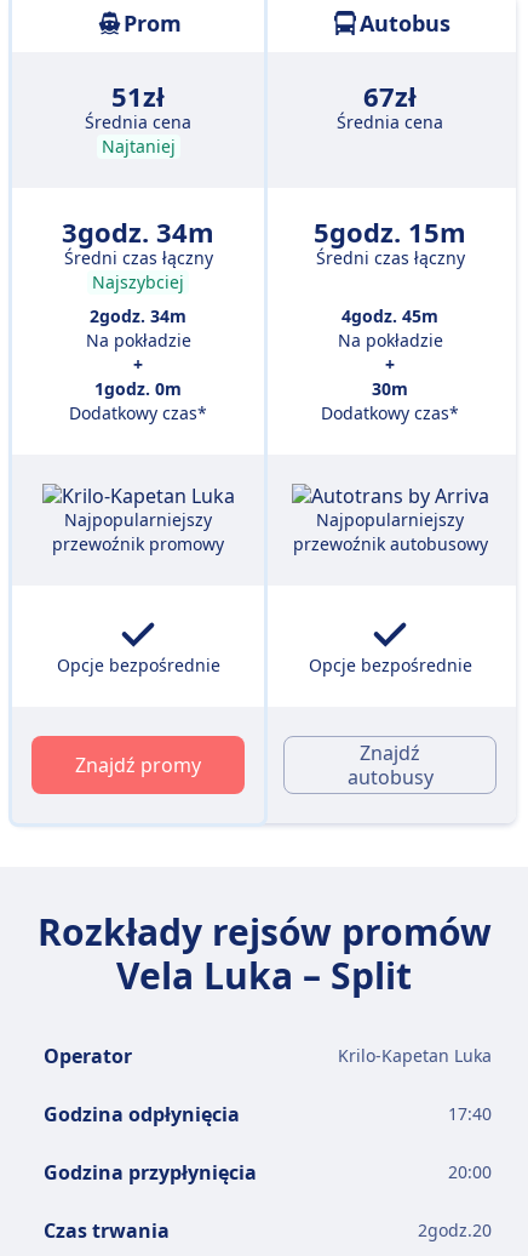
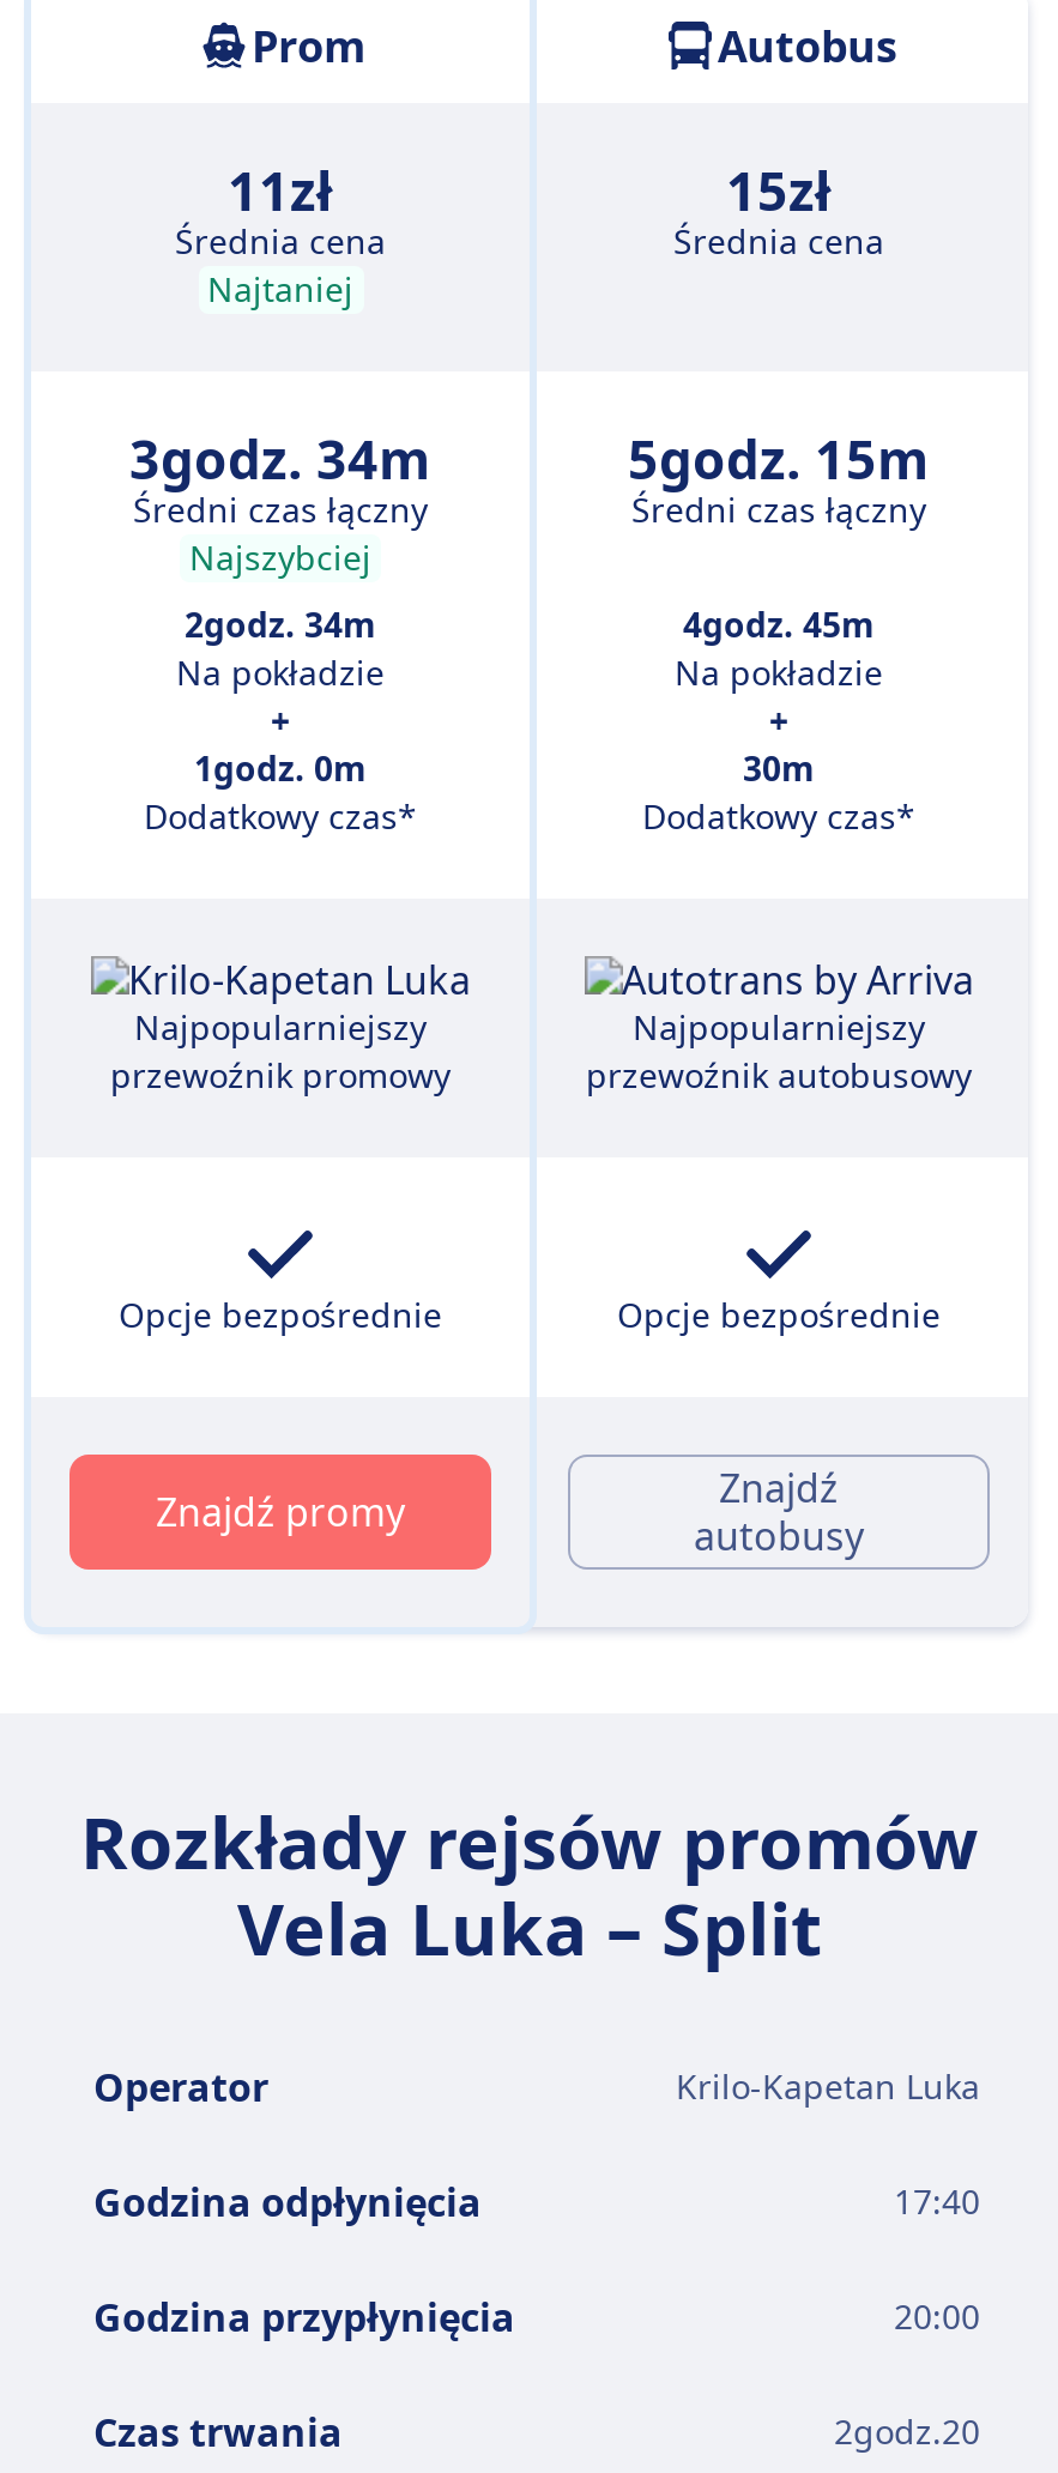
[111,78,165,114] 51zł -> [228,153,333,225] 11zł
[363,78,417,114] 67zł -> [726,153,832,225] 15zł

